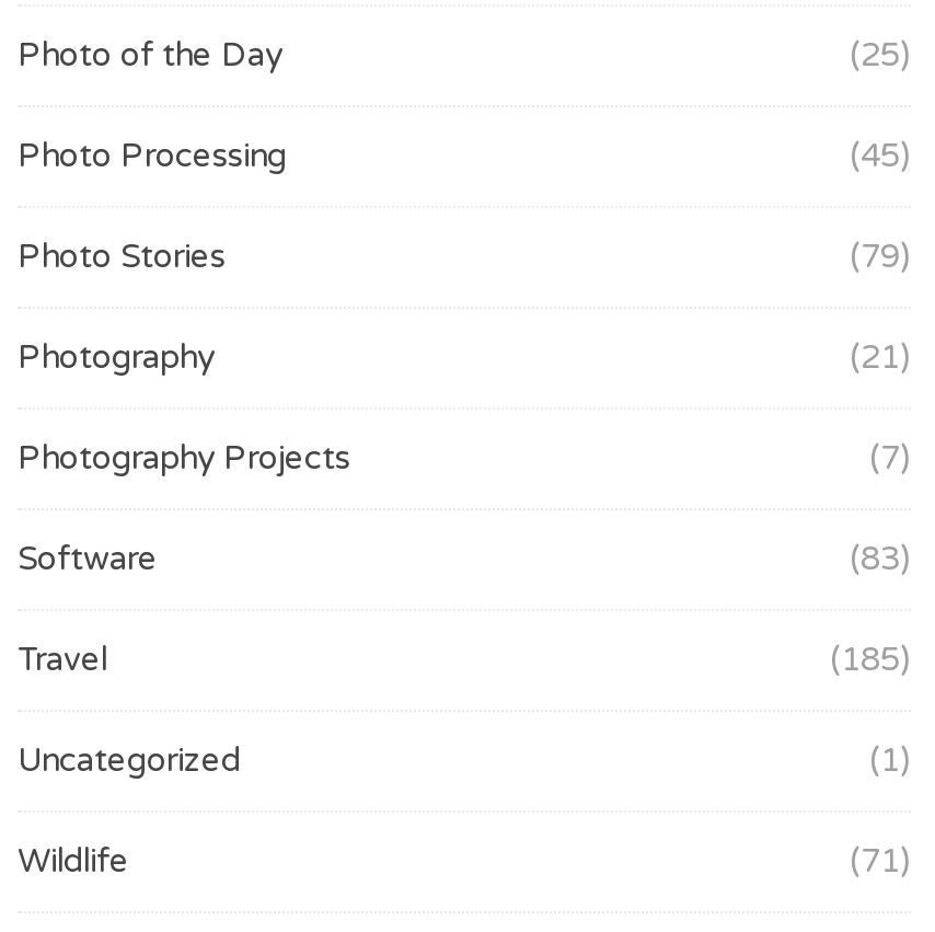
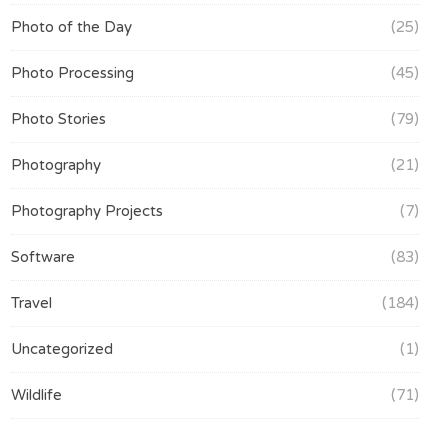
[830,640,911,679] (185) -> [382,294,419,312] (184)

